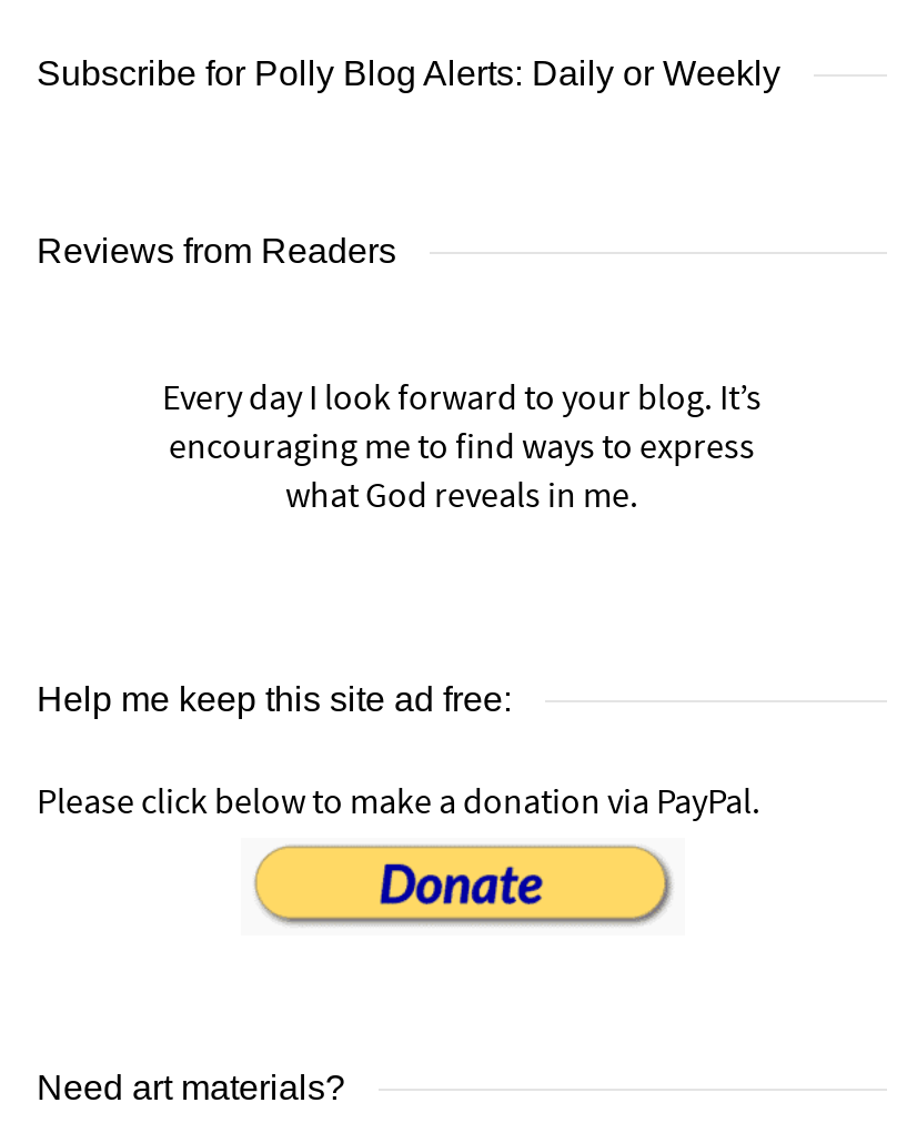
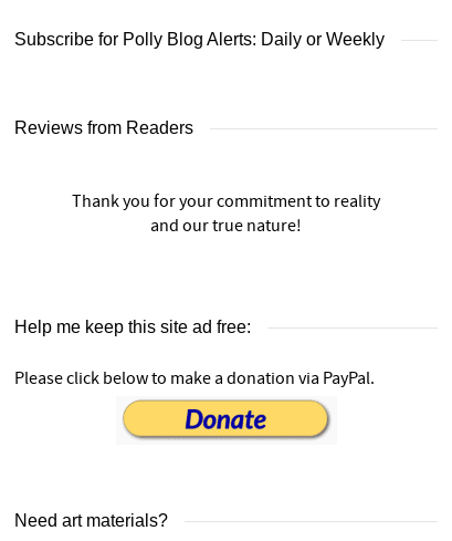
[162,377,762,519] Every day I look forward to your blog. It’s | encouraging me to find ways to express | what God reveals in me. -> [72,191,380,237] Thank you for your commitment to reality | and our true nature!

